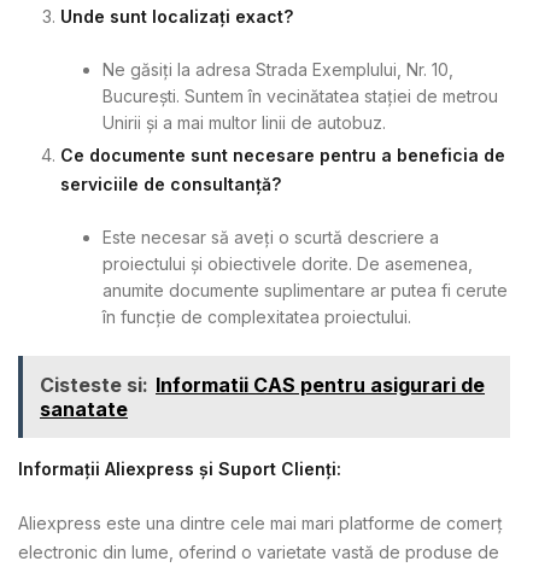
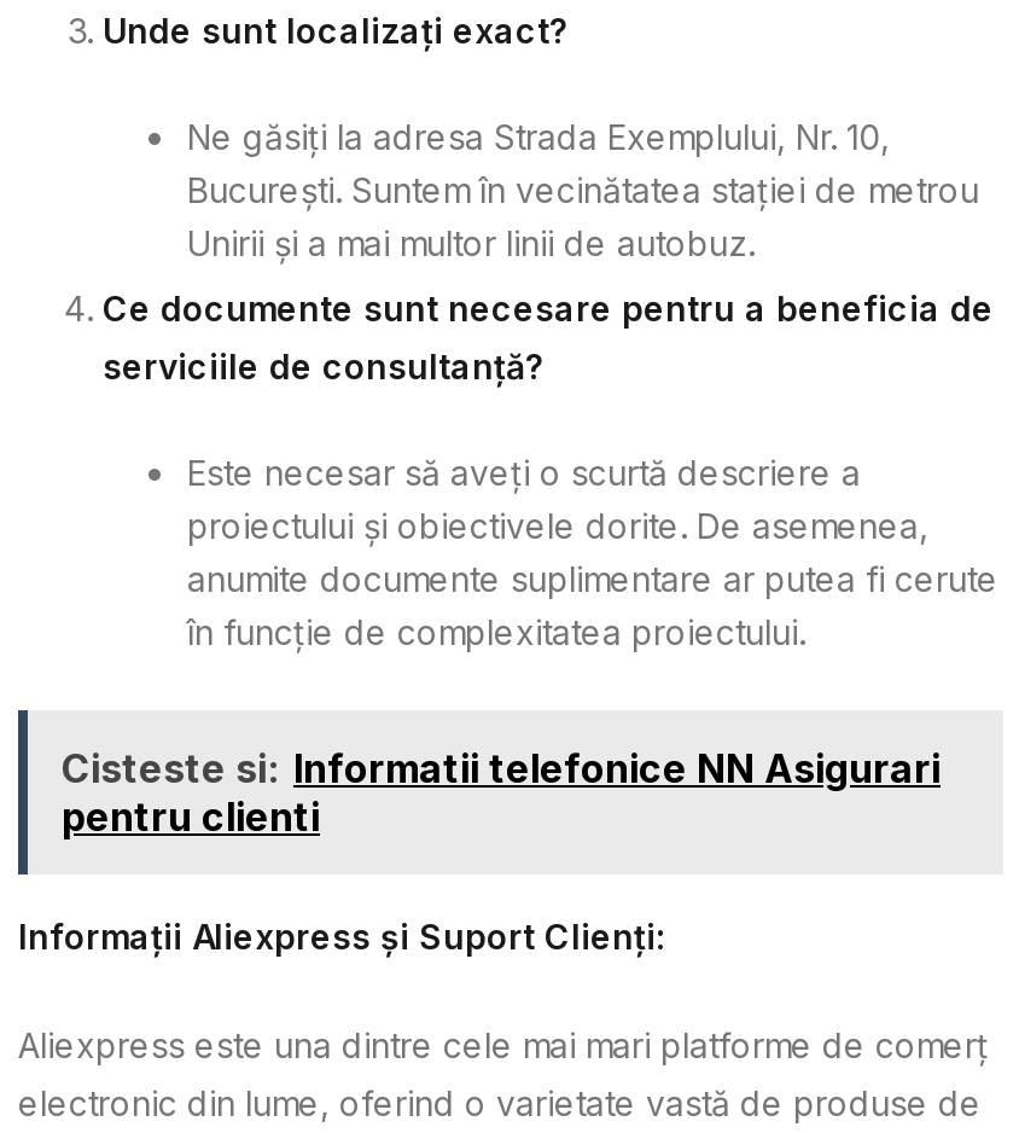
[40,373,485,422] Cisteste si: Informatii CAS pentru asigurari de | sanatate -> [62,745,941,842] Cisteste si: Informatii telefonice NN Asigurari | pentru clienti

